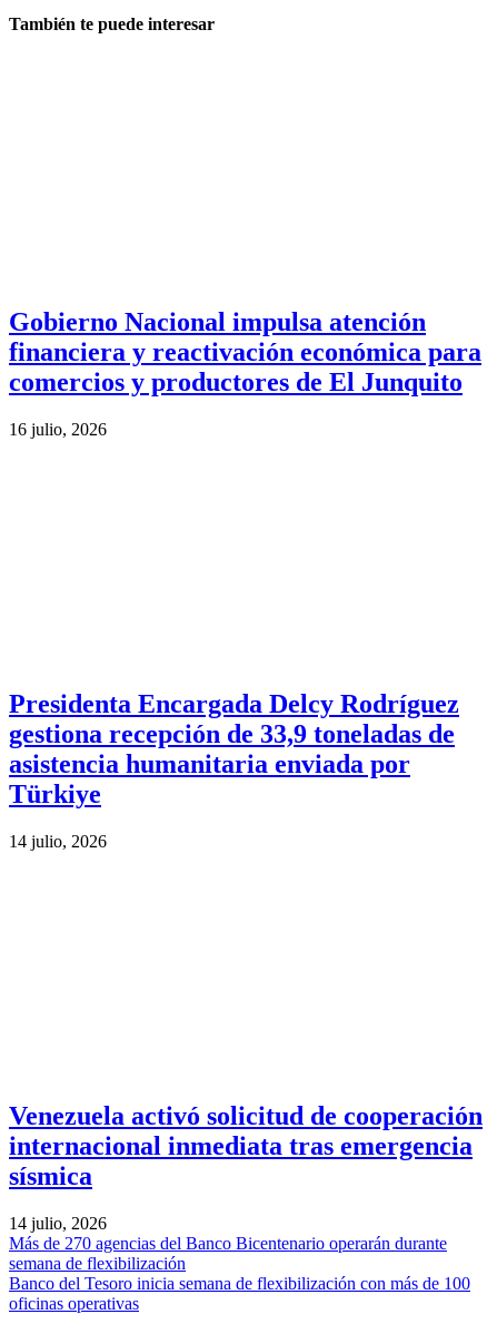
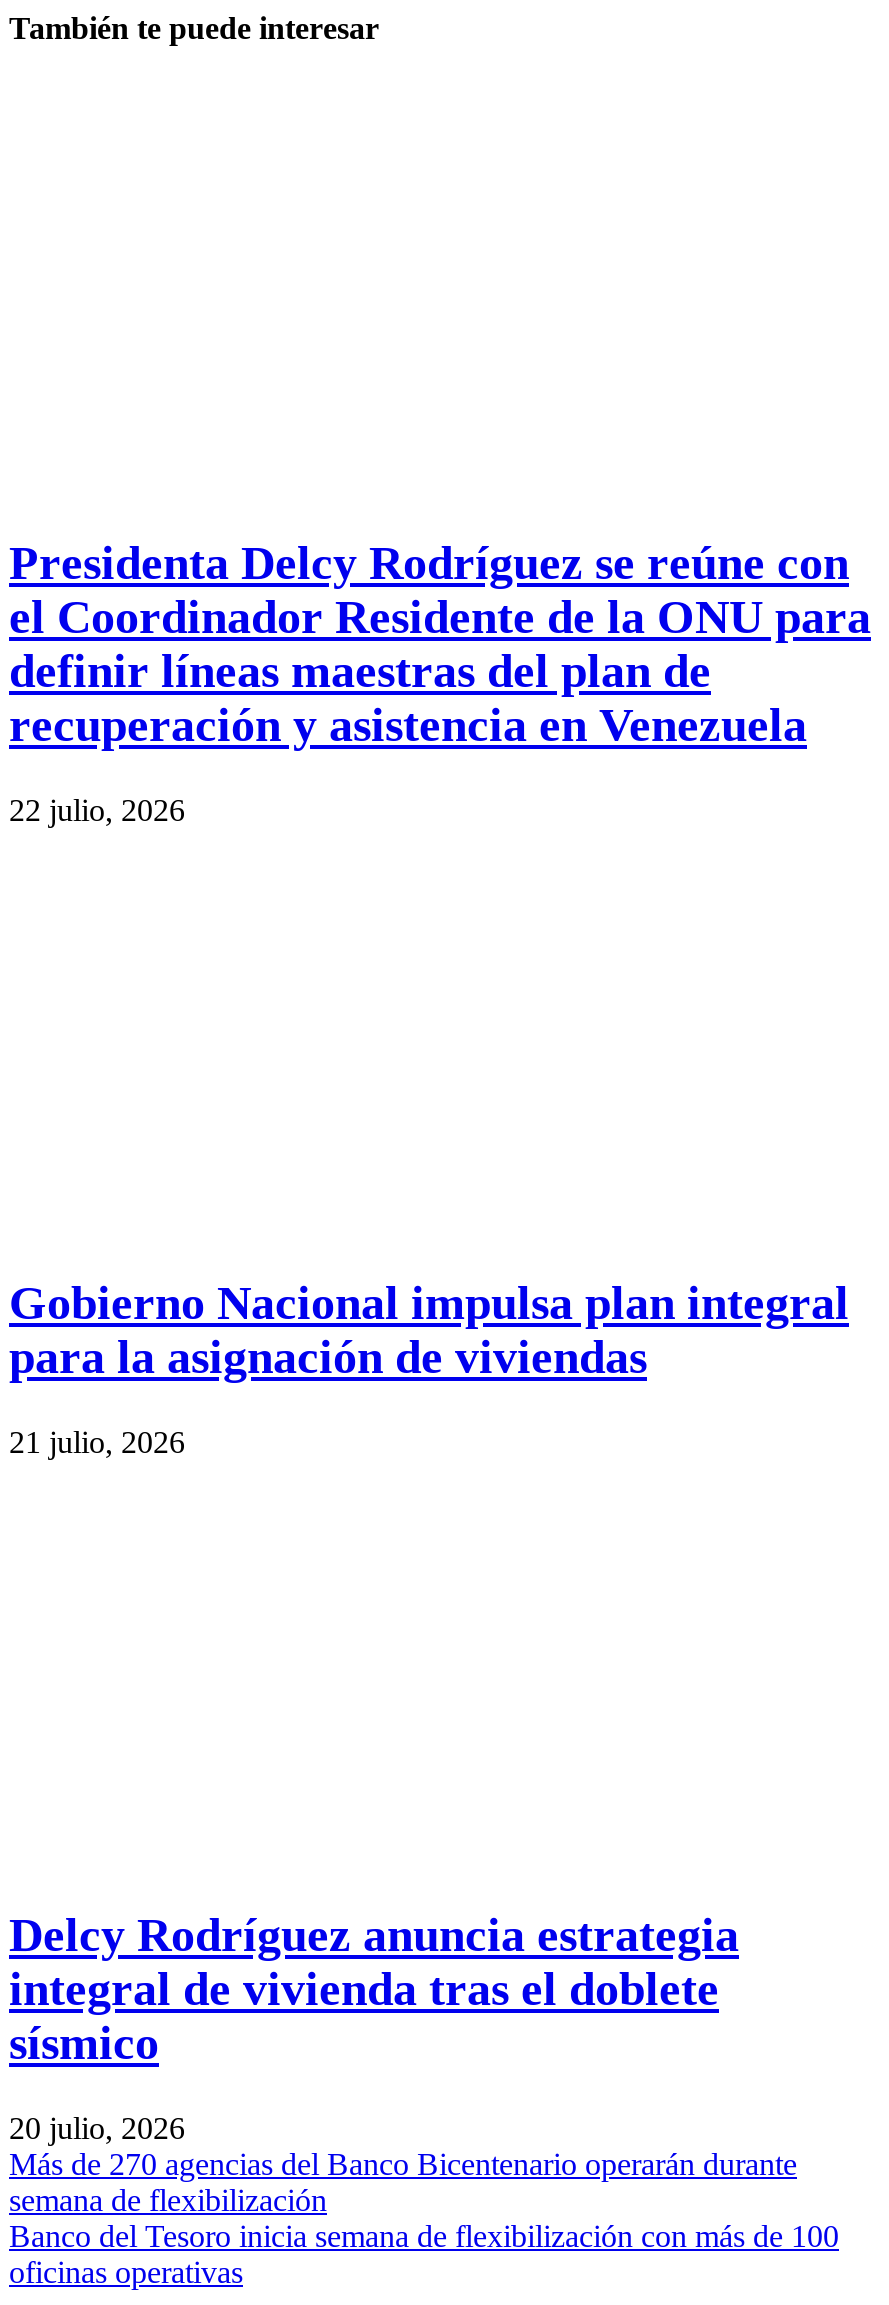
[9,308,481,397] Gobierno Nacional impulsa atención | financiera y reactivación económica para | comercios y productores de El Junquito -> [9,537,871,751] Presidenta Delcy Rodríguez se reúne con | el Coordinador Residente de la ONU para | definir líneas maestras del plan de | recuperación y asistencia en Venezuela
[9,420,107,439] 16 julio, 2026 -> [9,793,185,827] 22 julio, 2026
[9,689,459,809] Presidenta Encargada Delcy Rodríguez | gestiona recepción de 33,9 toneladas de | asistencia humanitaria enviada por | Türkiye -> [9,1277,849,1383] Gobierno Nacional impulsa plan integral | para la asignación de viviendas
[9,832,107,851] 14 julio, 2026 -> [9,1425,185,1459] 21 julio, 2026
[9,1101,483,1190] Venezuela activó solicitud de cooperación | internacional inmediata tras emergencia | sísmica -> [9,1909,739,2069] Delcy Rodríguez anuncia estrategia | integral de vivienda tras el doblete | sísmico
[9,1214,107,1232] 14 julio, 2026 -> [9,2111,185,2145] 20 julio, 2026

